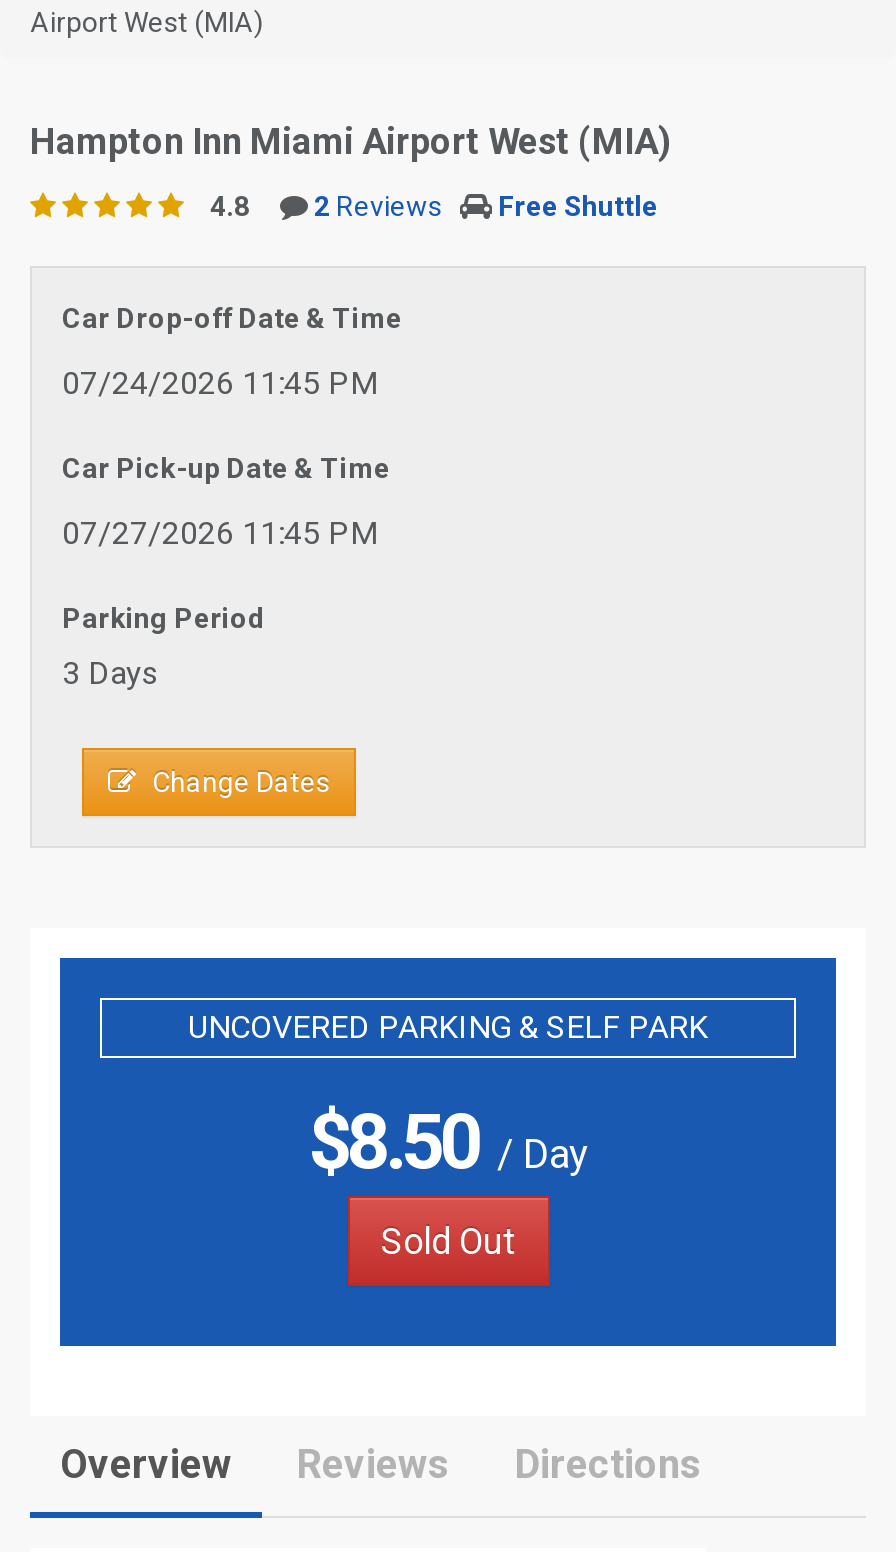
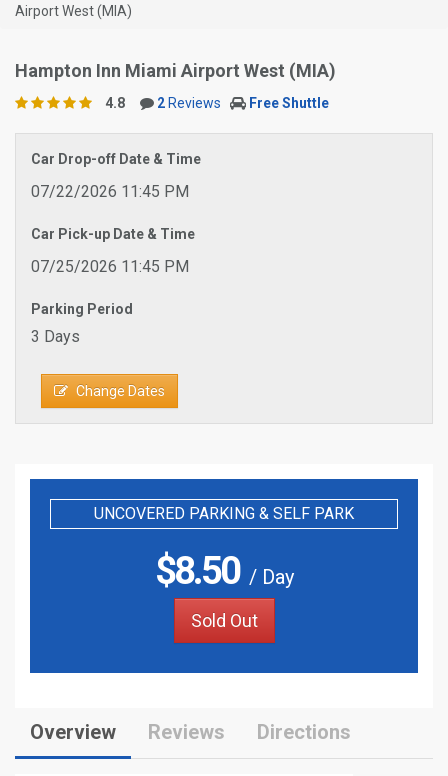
[62,364,378,402] 07/24/2026 11:45 PM -> [31,182,189,201] 07/22/2026 11:45 PM
[62,514,378,552] 07/27/2026 11:45 PM -> [31,257,189,276] 07/25/2026 11:45 PM

